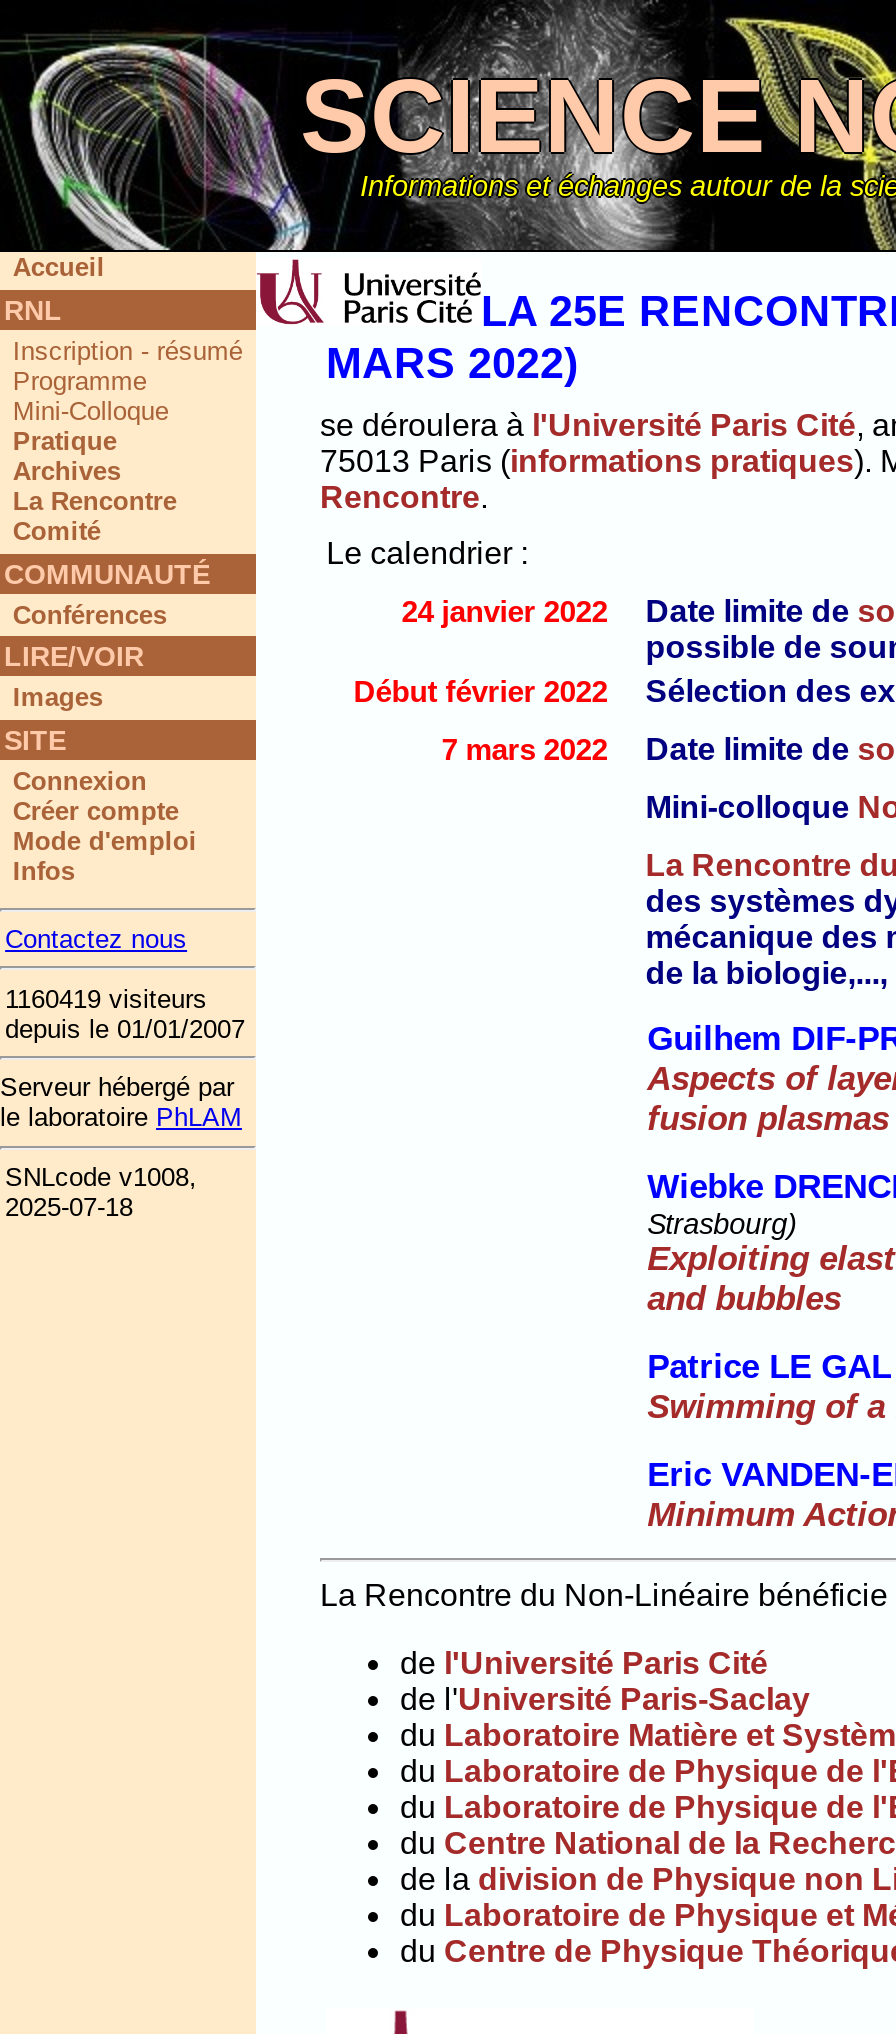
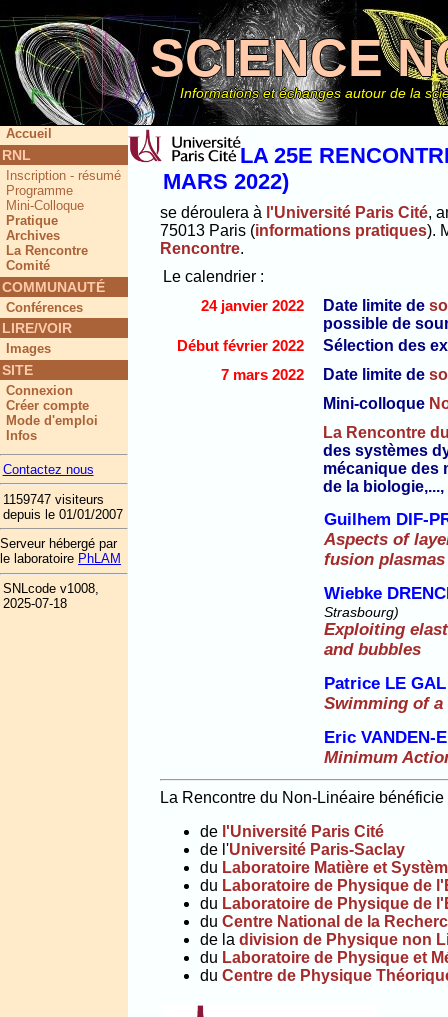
[5,983,207,1013] 1160419 visiteurs -> [2,492,103,507] 1159747 visiteurs

